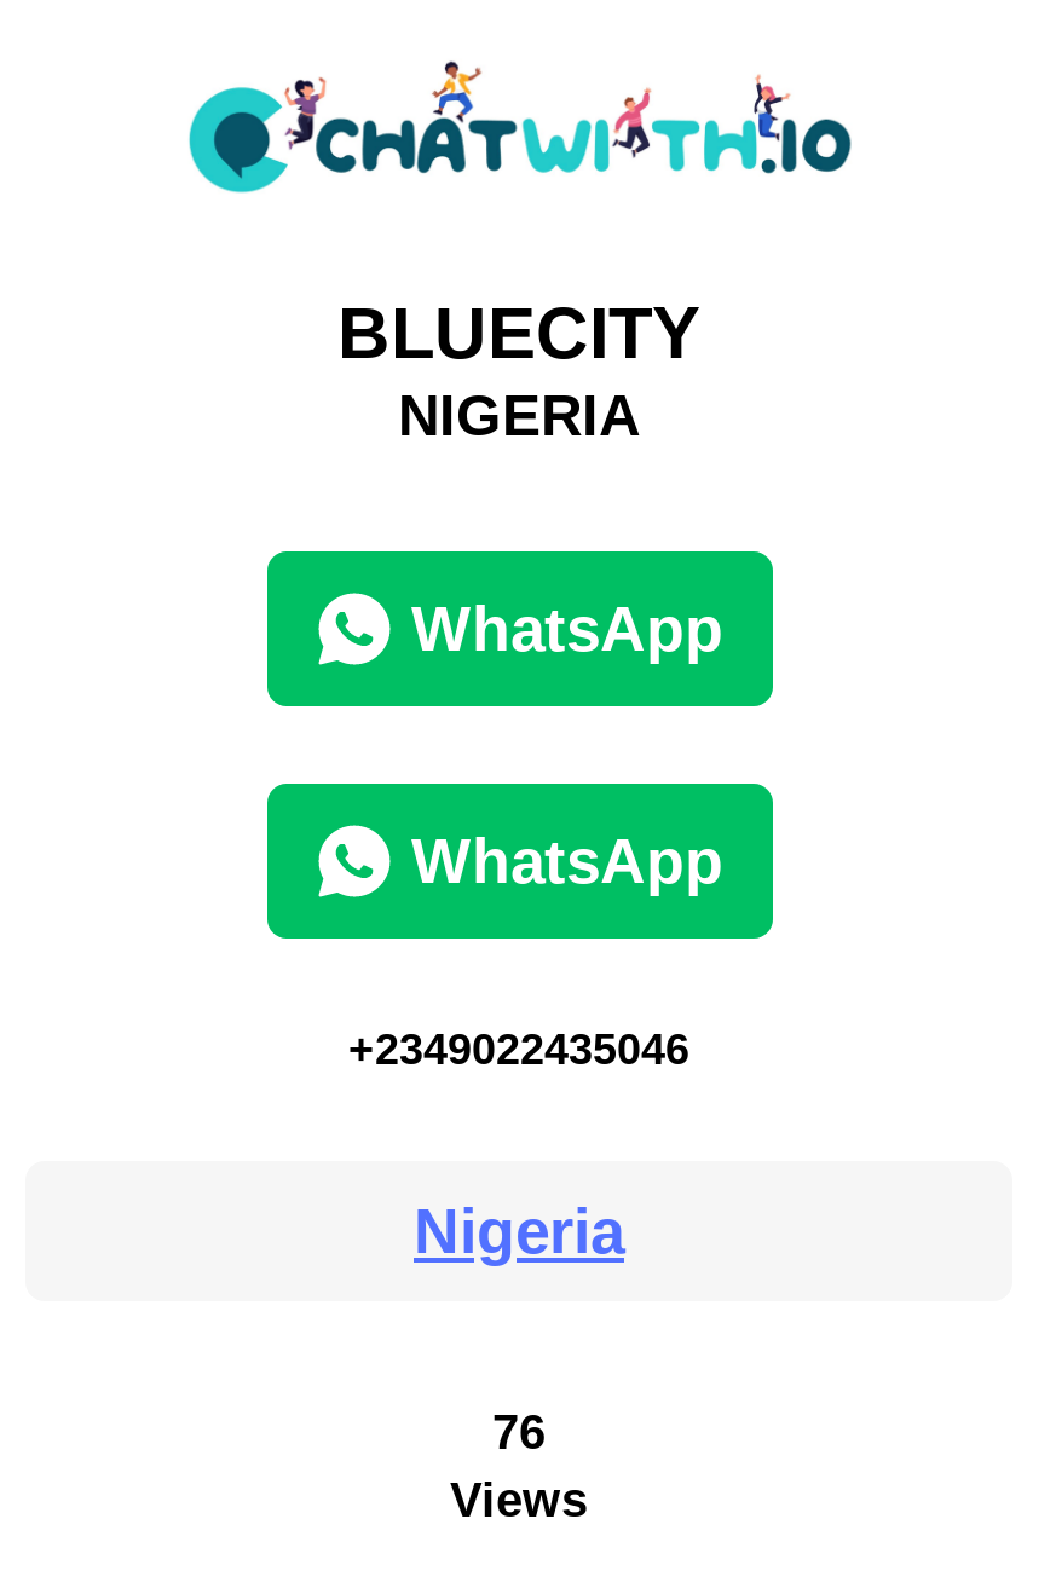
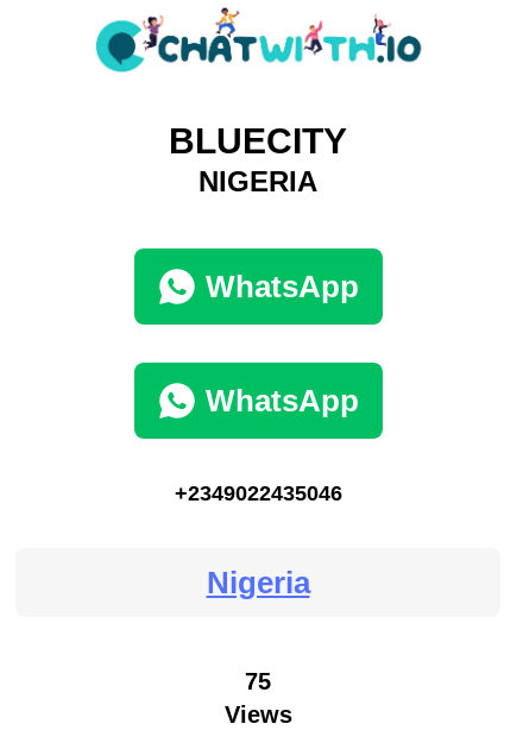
[492,1405,546,1458] 76 -> [245,668,271,694] 75

